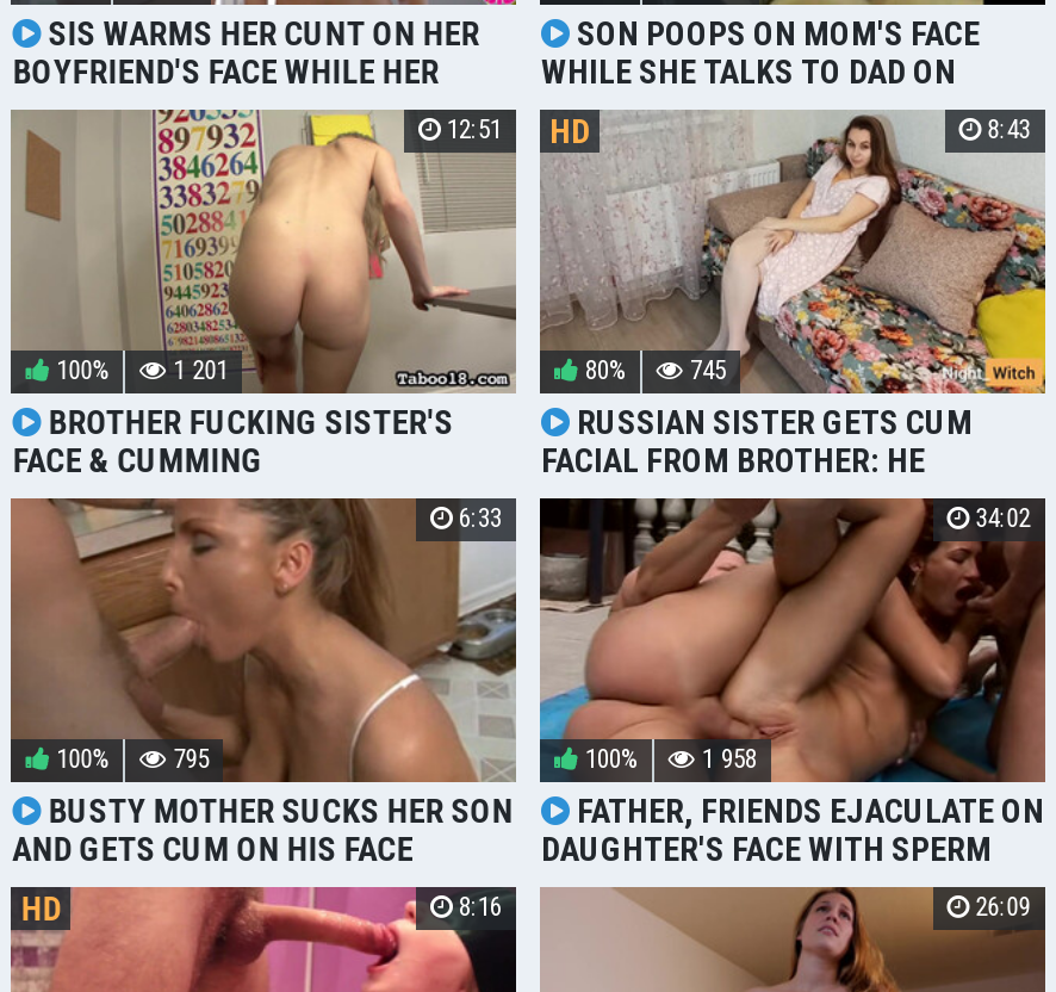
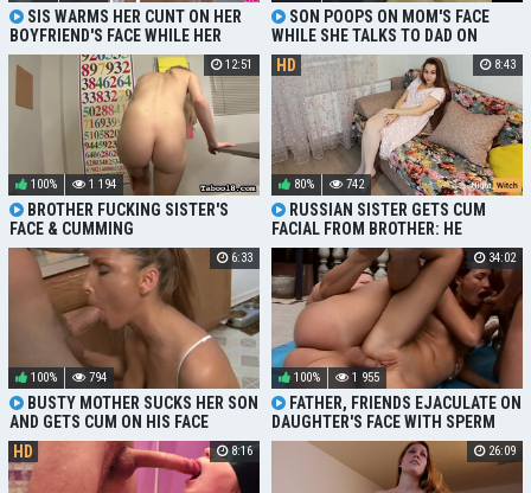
[49,355,228,386] 100% 1 201 -> [27,176,116,192] 100% 1 194
[578,355,726,386] 80% 745 -> [290,176,364,192] 80% 742
[49,744,209,775] 100% 795 -> [27,370,107,385] 100% 794
[578,744,757,775] 100% 1 958 -> [290,370,379,385] 100% 1 955

